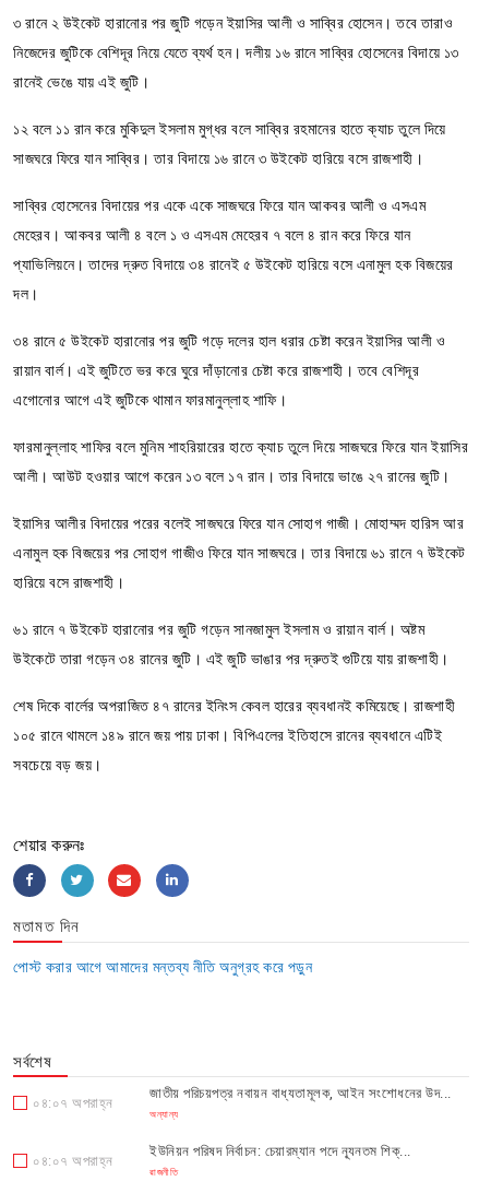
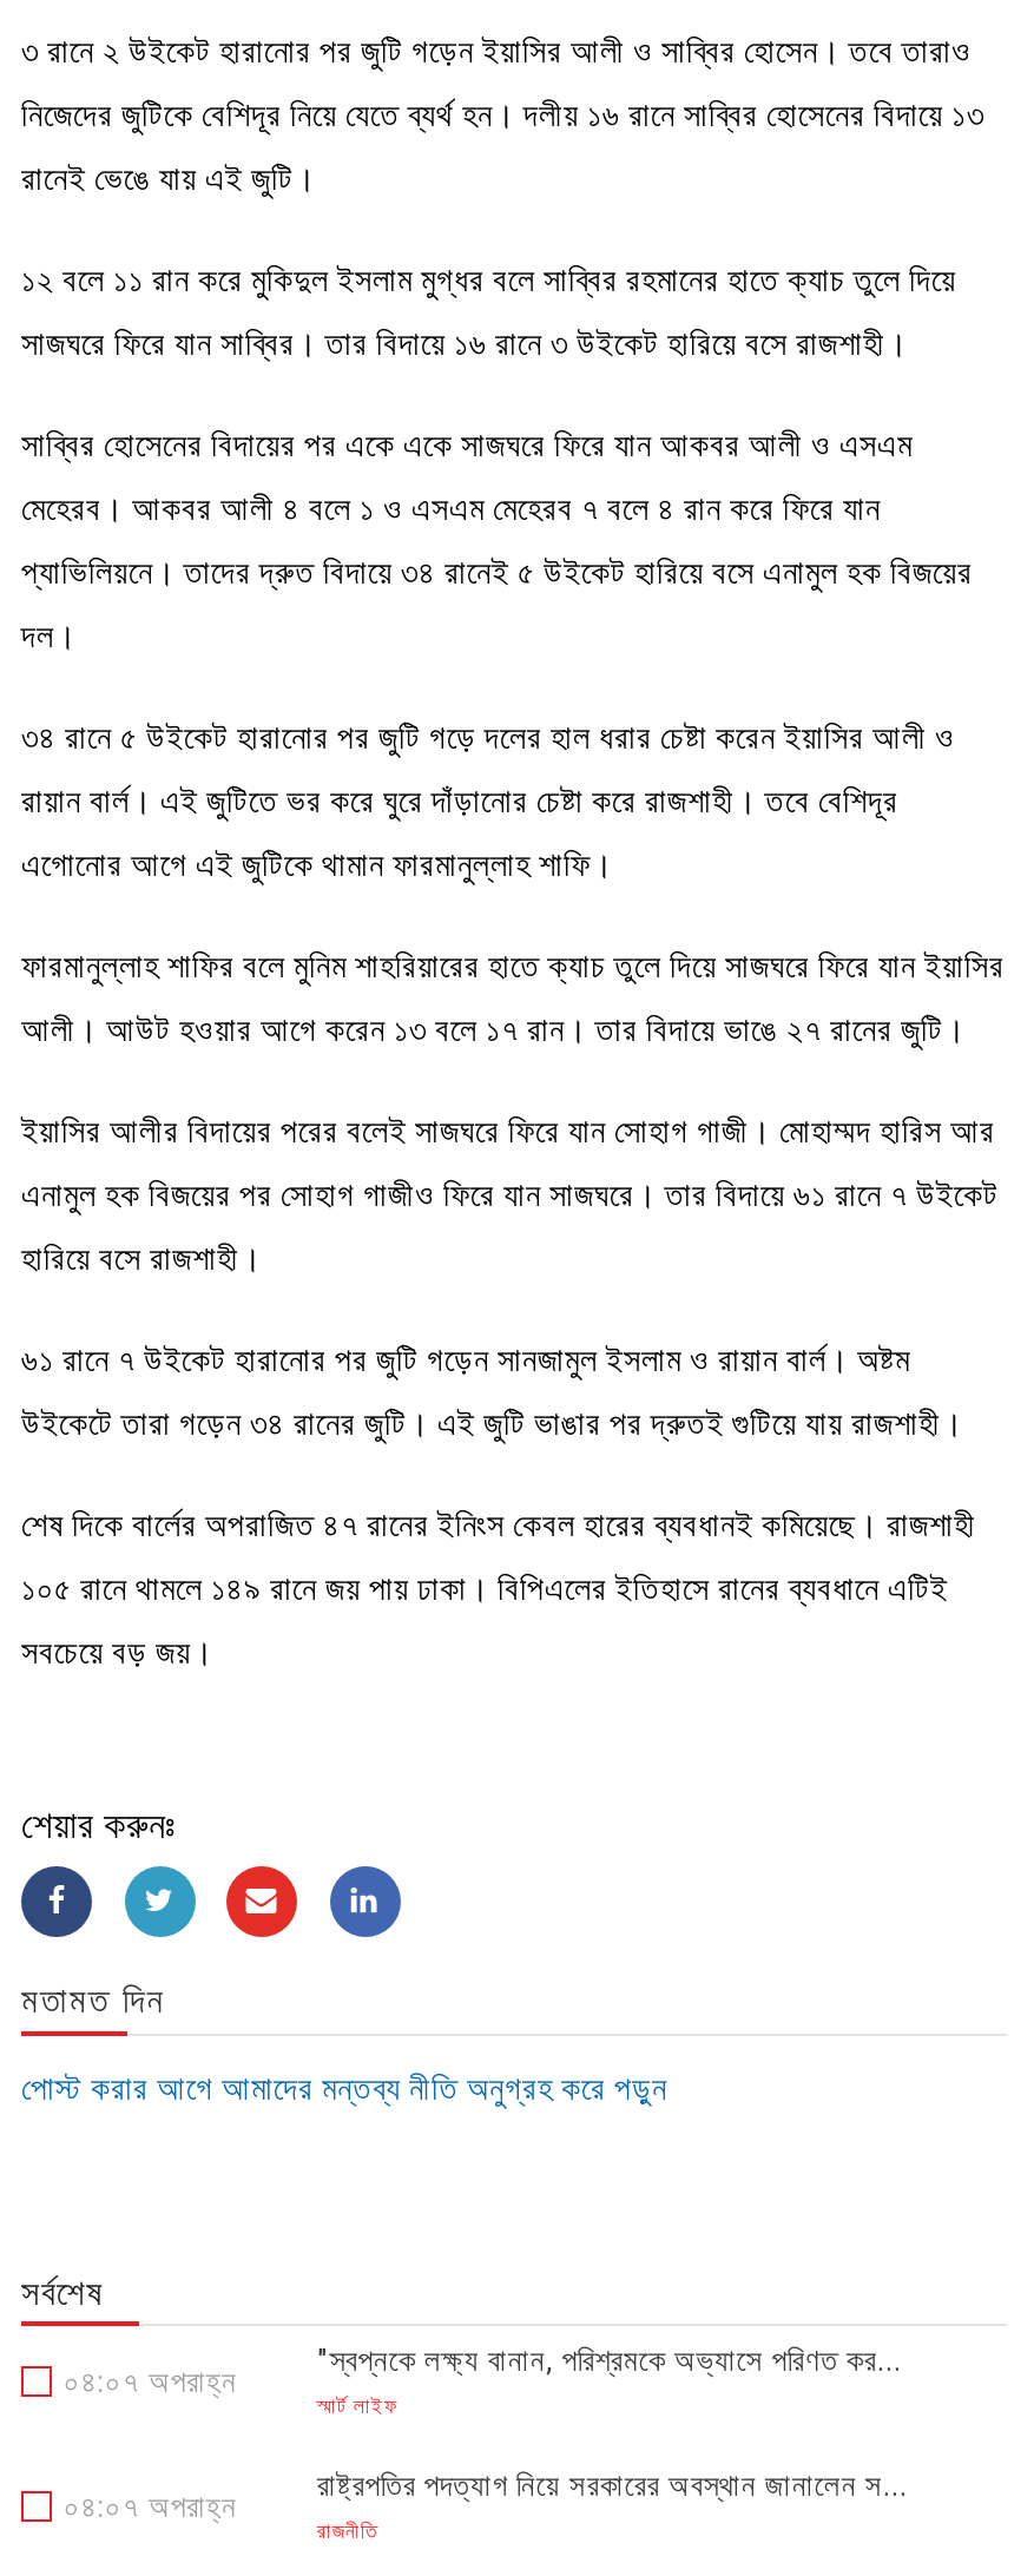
[150,1085,452,1102] জাতীয় পরিচয়পত্র নবায়ন বাধ্যতামূলক, আইন সংশোধনের উদ... -> [317,2343,902,2379] "স্বপ্নকে লক্ষ্য বানান, পরিশ্রমকে অভ্যাসে পরিণত কর...
[150,1109,179,1120] অন্যান্য -> [317,2395,397,2419] স্মার্ট লাইফ
[150,1143,411,1159] ইউনিয়ন পরিষদ নির্বাচন: চেয়ারম্যান পদে ন্যূনতম শিক্... -> [317,2468,908,2504] রাষ্ট্রপতির পদত্যাগ নিয়ে সরকারের অবস্থান জানালেন স...

